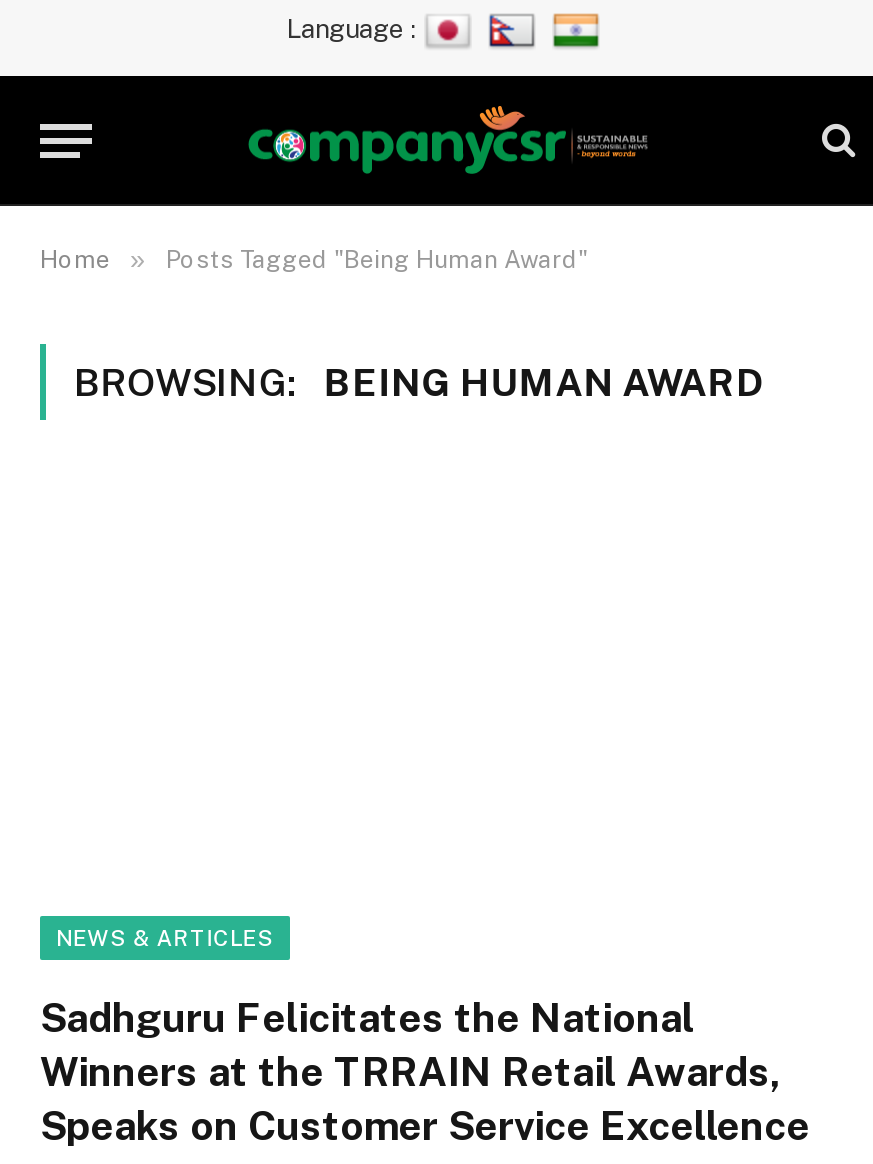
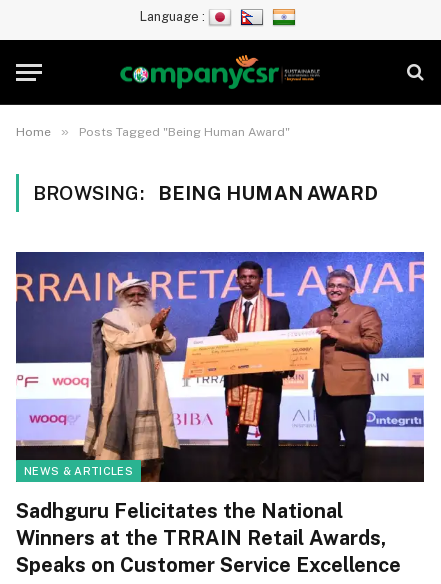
none -> [15,251,425,483] [image]

